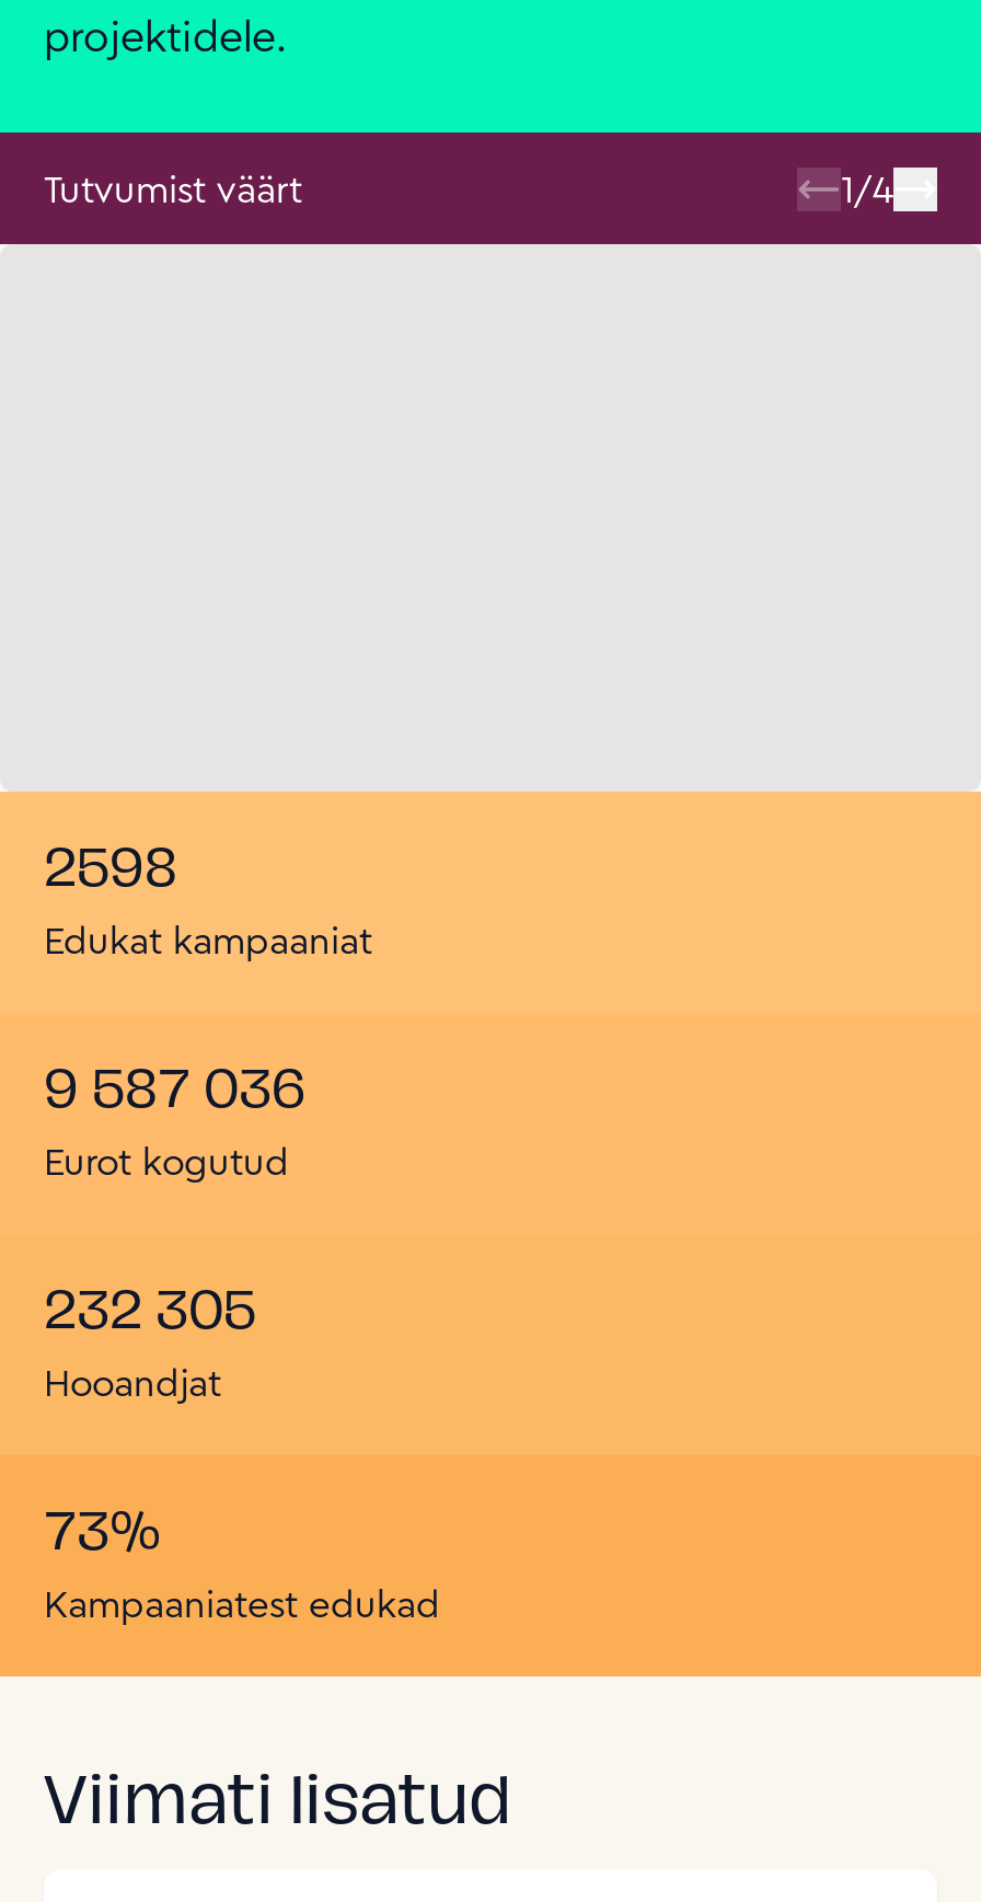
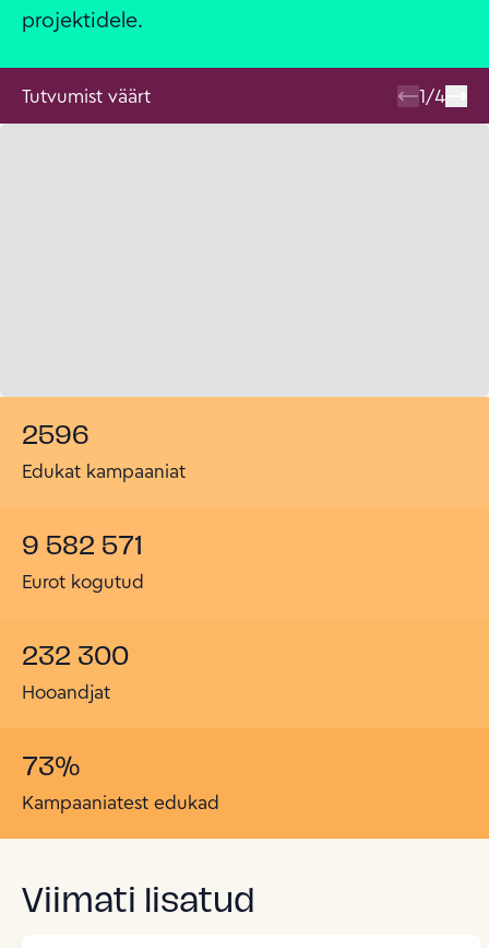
[44,825,177,921] 2598 -> [22,413,90,461] 2596
[44,1046,307,1142] 9 587 036 -> [22,524,143,572] 9 582 571
[44,1267,256,1363] 232 305 -> [22,634,129,682] 232 300

